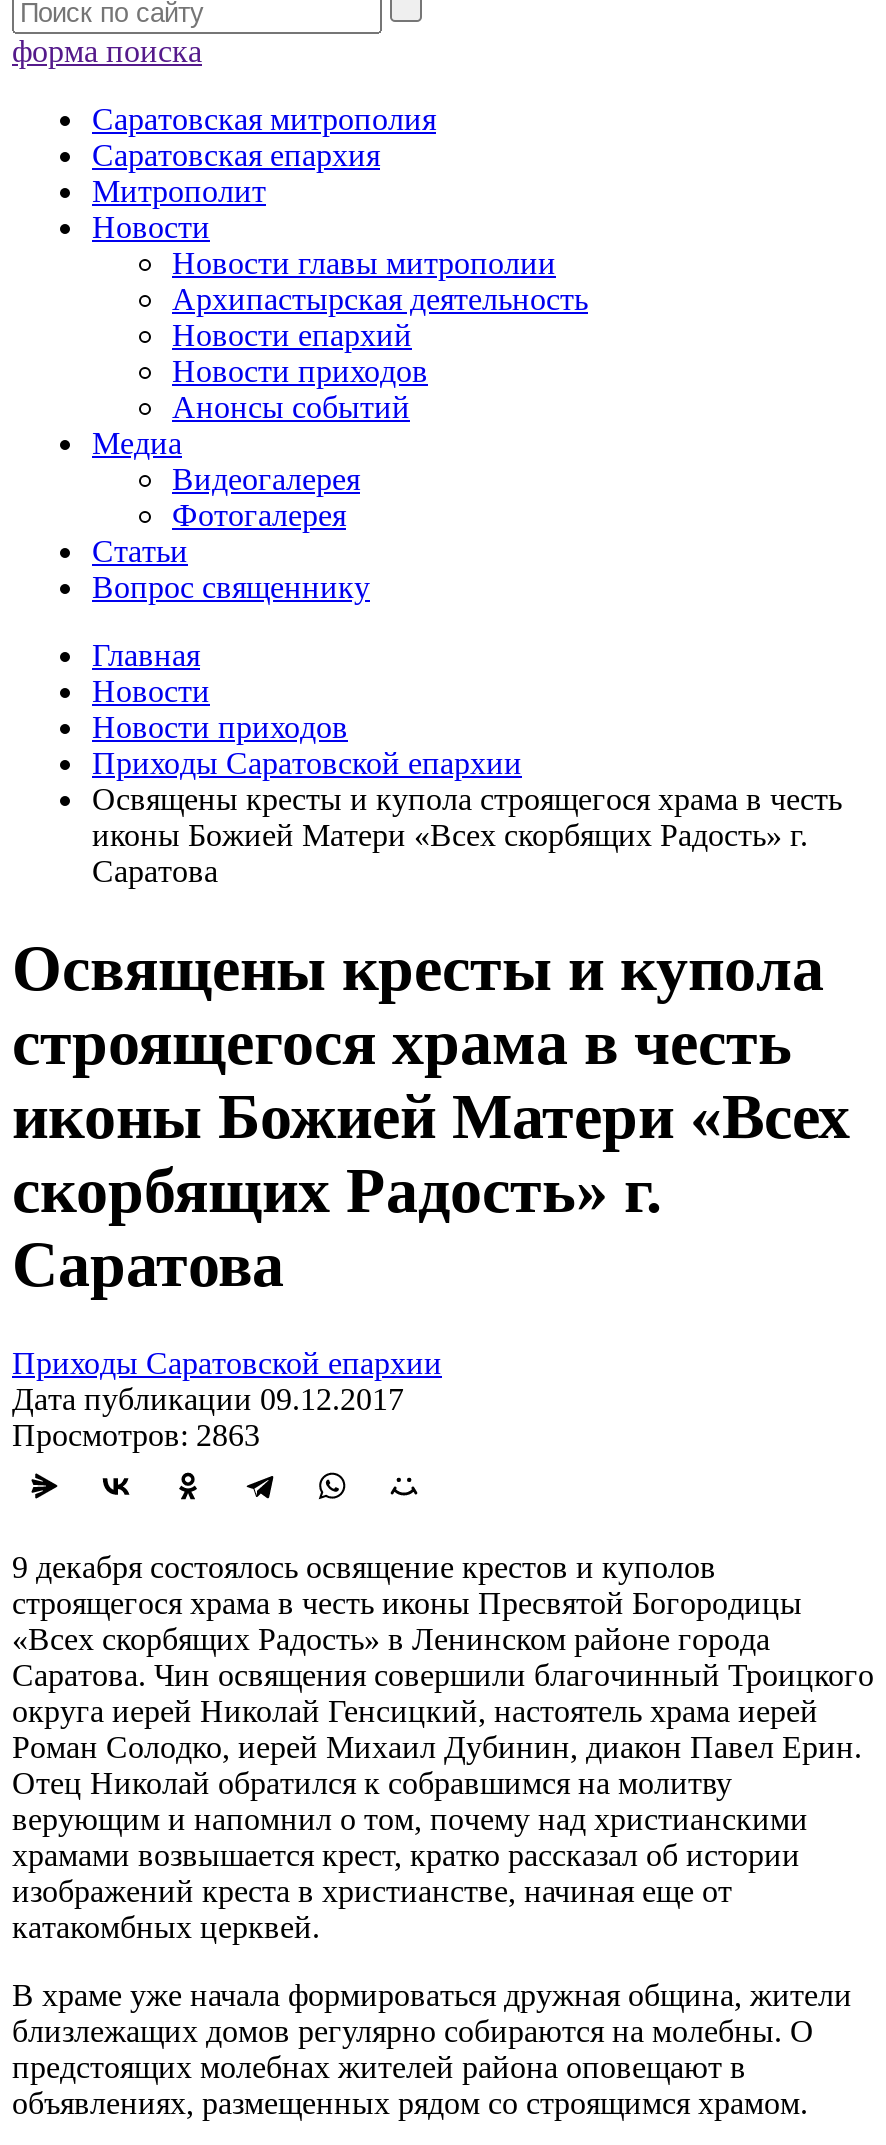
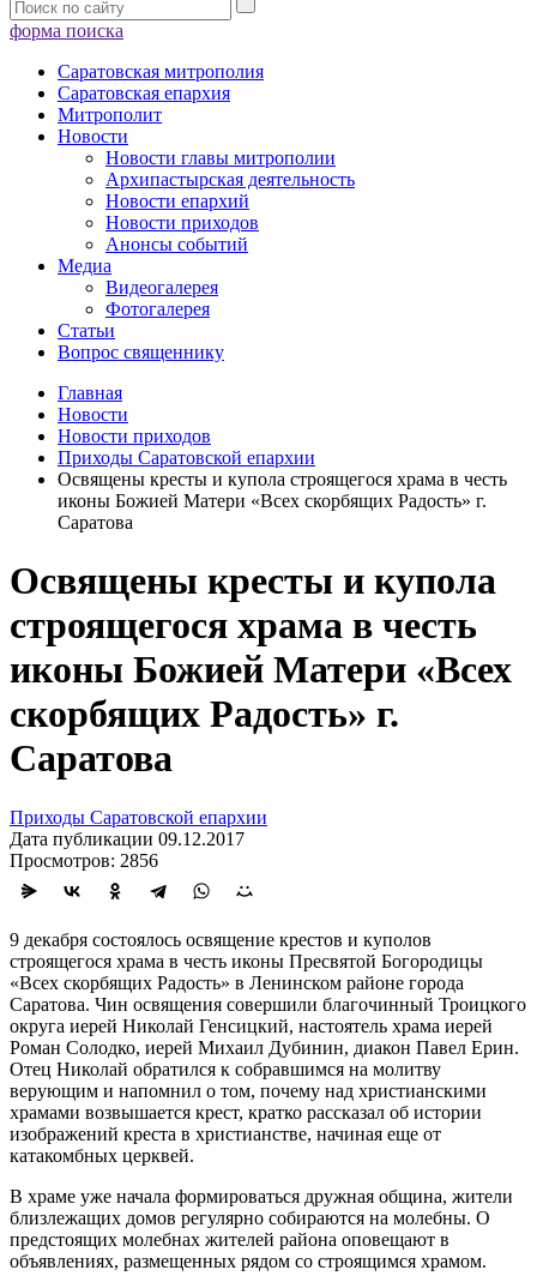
[12,1418,260,1452] Просмотров: 2863 -> [10,850,158,871] Просмотров: 2856

